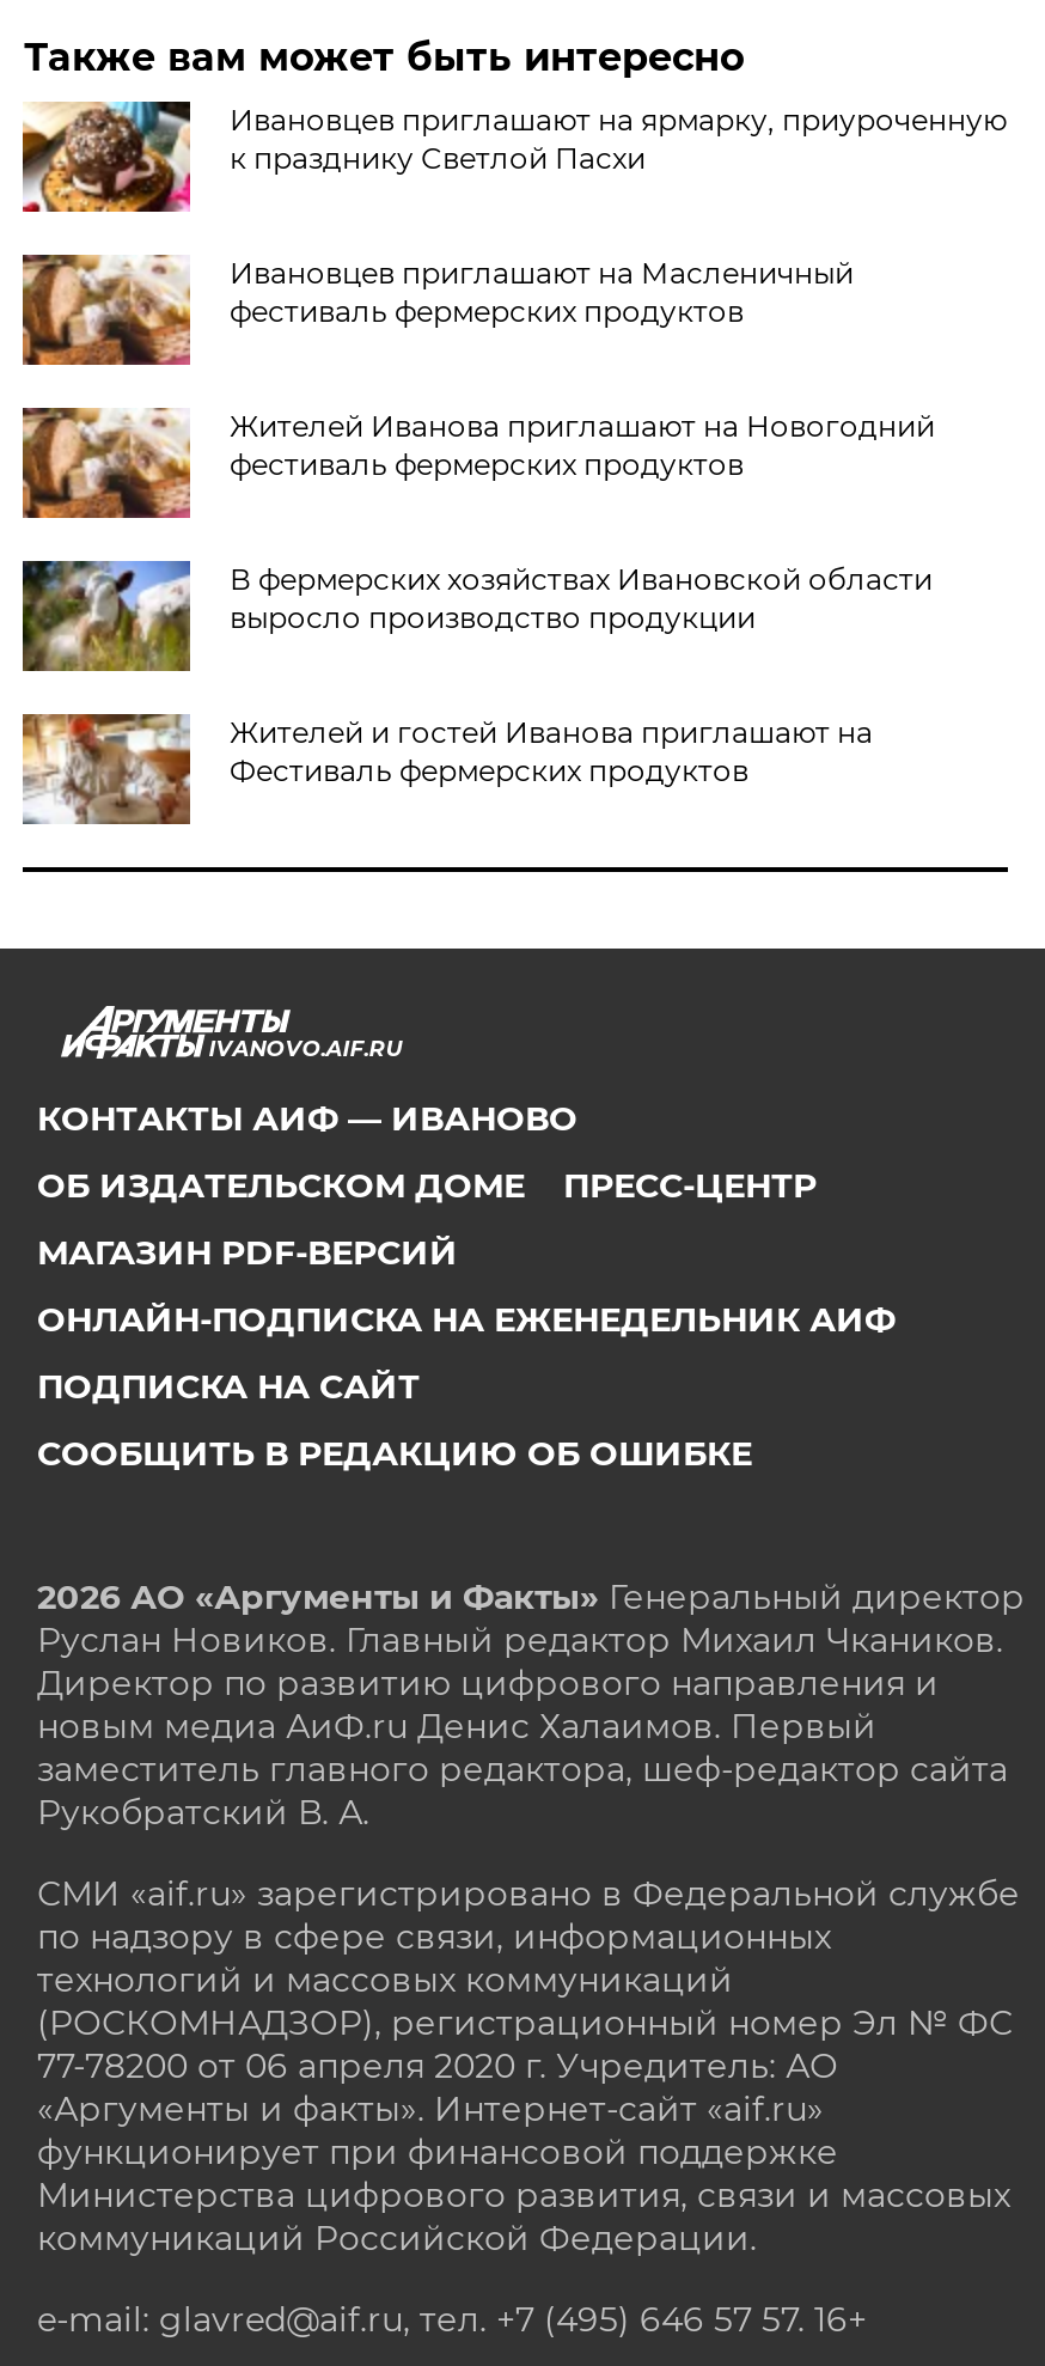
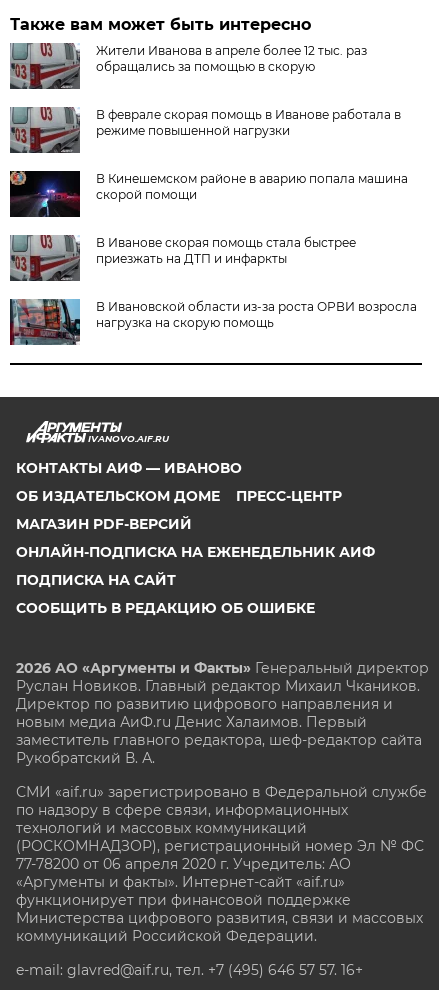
[20,99,1006,214] [image] | Ивановцев приглашают на ярмарку, приуроченную | к празднику Светлой Пасхи -> [9,42,367,90] [image] | Жители Иванова в апреле более 12 тыс. раз | обращались за помощью в скорую
[20,252,853,367] [image] | Ивановцев приглашают на Масленичный | фестиваль фермерских продуктов -> [9,106,401,154] [image] | В феврале скорая помощь в Иванове работала в | режиме повышенной нагрузки
[20,405,935,520] [image] | Жителей Иванова приглашают на Новогодний | фестиваль фермерских продуктов -> [9,170,408,218] [image] | В Кинешемском районе в аварию попала машина | скорой помощи
[20,559,932,673] [image] | В фермерских хозяйствах Ивановской области | выросло производство продукции -> [9,234,356,282] [image] | В Иванове скорая помощь стала быстрее | приезжать на ДТП и инфаркты
[20,712,873,827] [image] | Жителей и гостей Иванова приглашают на | Фестиваль фермерских продуктов -> [9,298,417,346] [image] | В Ивановской области из-за роста ОРВИ возросла | нагрузка на скорую помощь

